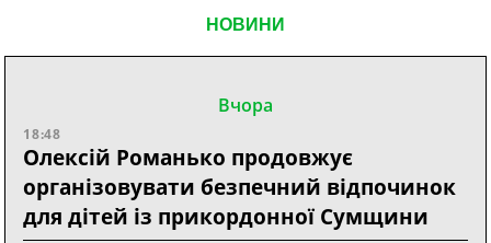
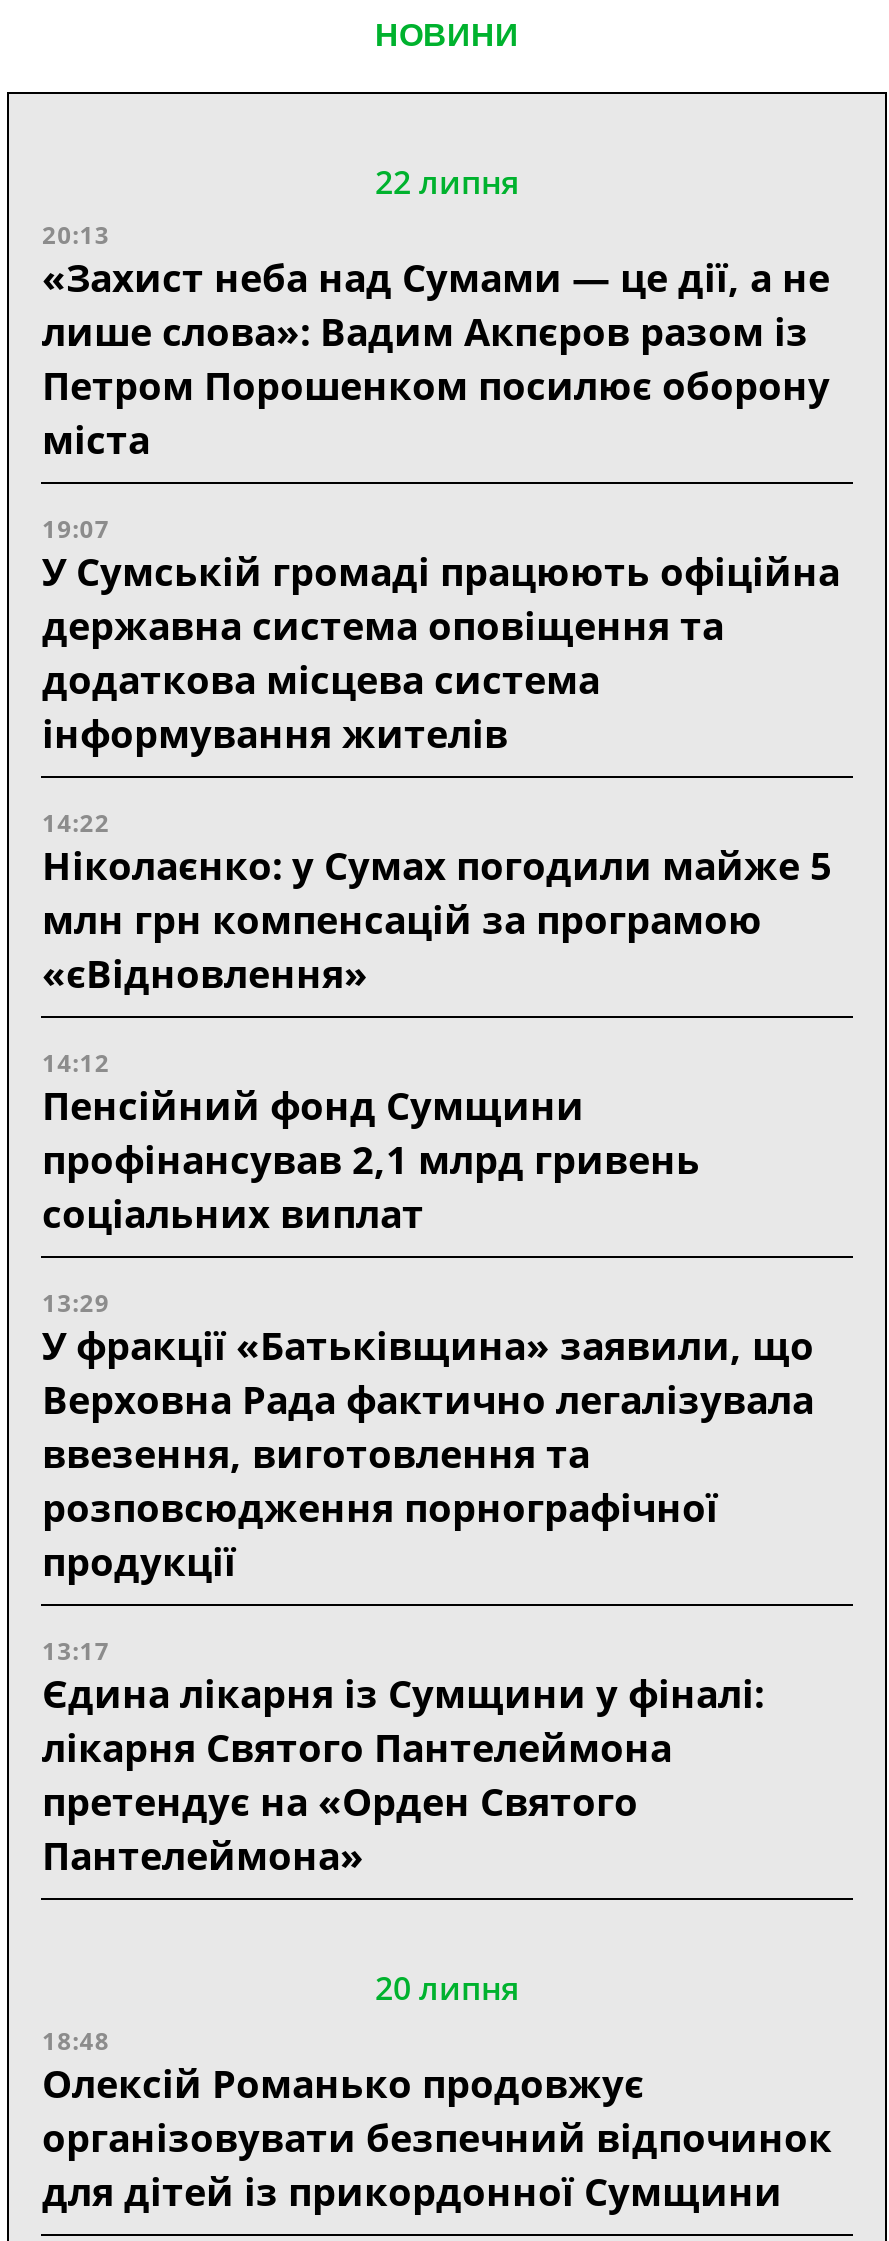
[218,93,273,117] Вчора -> [42,160,840,2010] 22 липня | 20:13 | «Захист неба над Сумами — це дії, а не | лише слова»: Вадим Акпєров разом із | Петром Порошенком посилює оборону | міста | 19:07 | У Сумській громаді працюють офіційна | державна система оповіщення та | додаткова місцева система | інформування жителів | 14:22 | Ніколаєнко: у Сумах погодили майже 5 | млн грн компенсацій за програмою | «єВідновлення» | 14:12 | Пенсійний фонд Сумщини | профінансував 2,1 млрд гривень | соціальних виплат | 13:29 | У фракції «Батьківщина» заявили, що | Верховна Рада фактично легалізувала | ввезення, виготовлення та | розповсюдження порнографічної | продукції | 13:17 | Єдина лікарня із Сумщини у фіналі: | лікарня Святого Пантелеймона | претендує на «Орден Святого | Пантелеймона» | 20 липня

